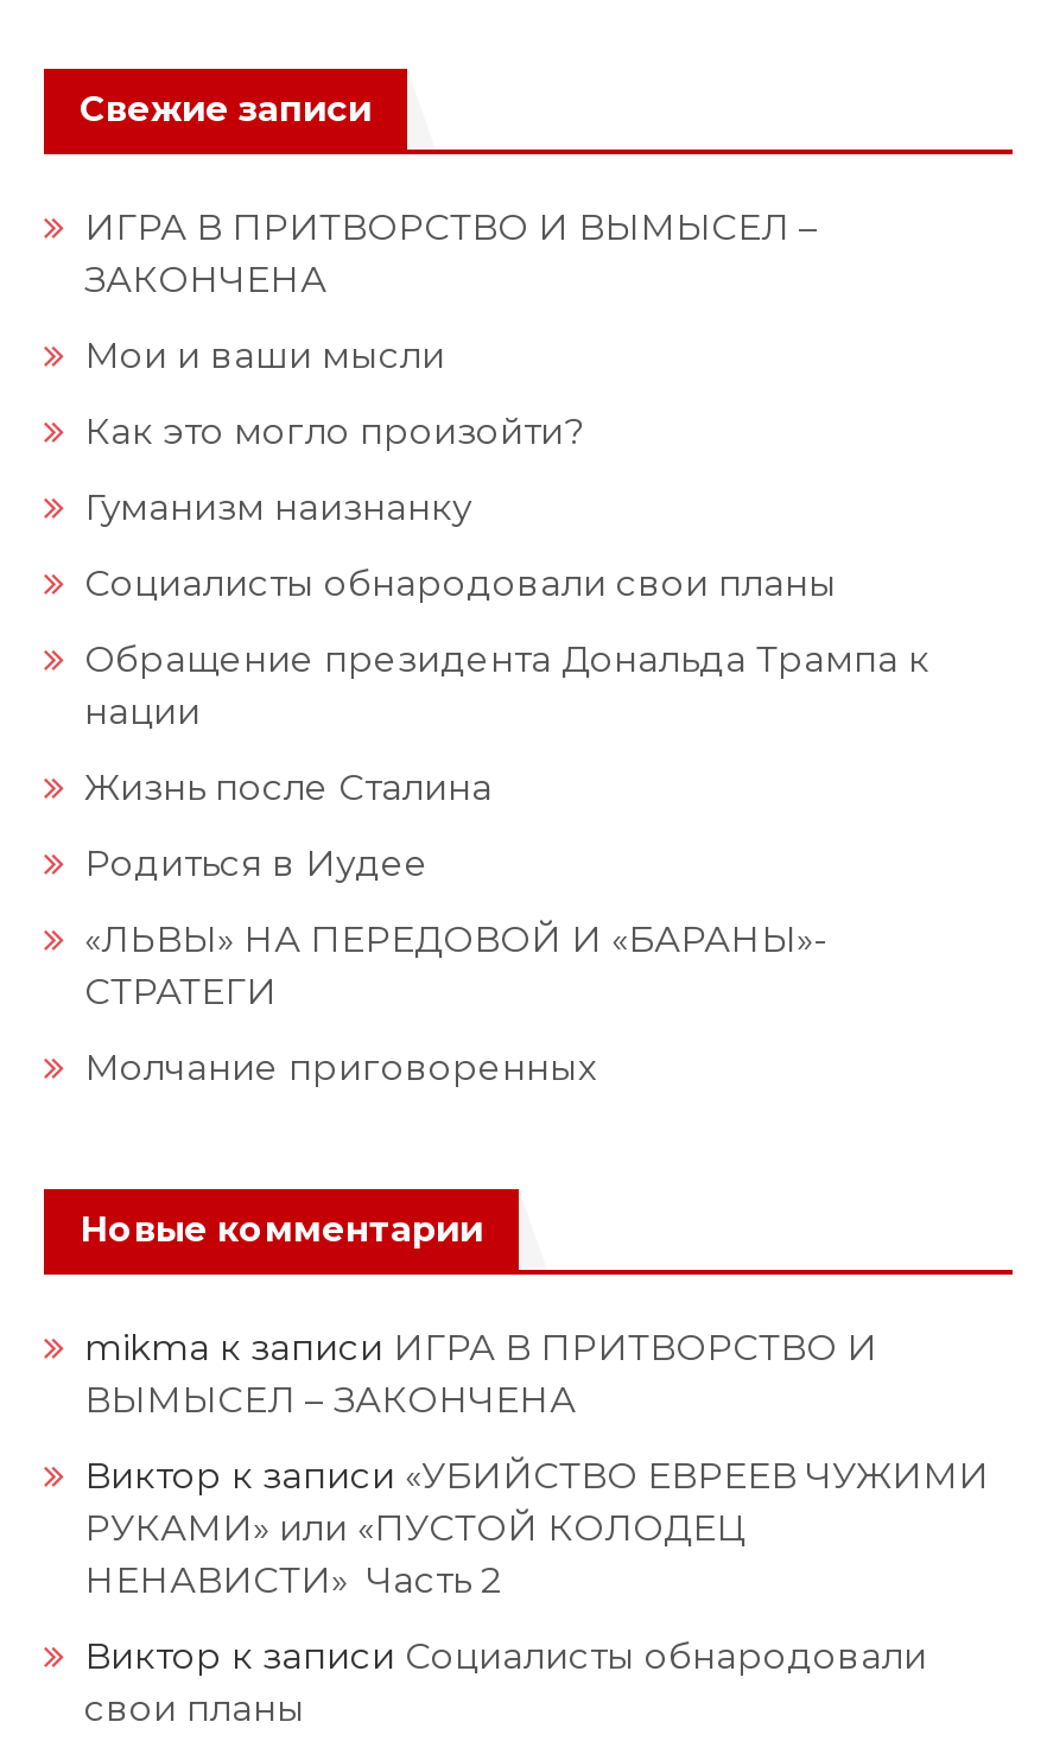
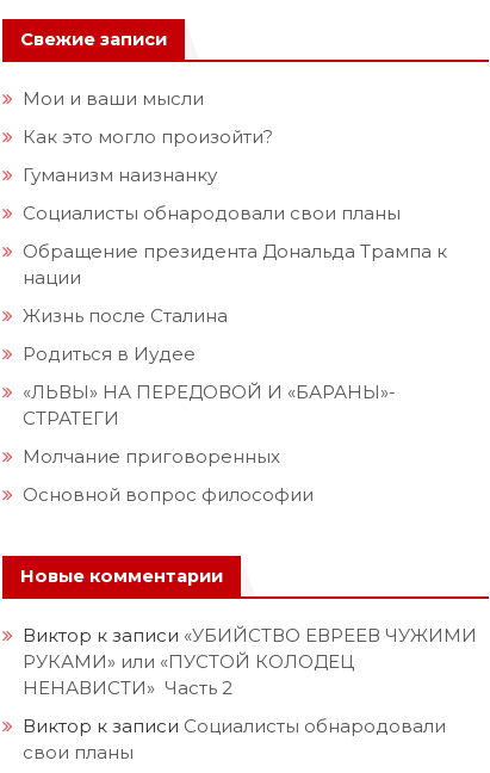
[84,205,818,302] ИГРА В ПРИТВОРСТВО И ВЫМЫСЕЛ – | ЗАКОНЧЕНА -> none
none -> [23,483,314,506] Основной вопрос философии
[84,1325,877,1422] mikma к записи ИГРА В ПРИТВОРСТВО И | ВЫМЫСЕЛ – ЗАКОНЧЕНА -> none

